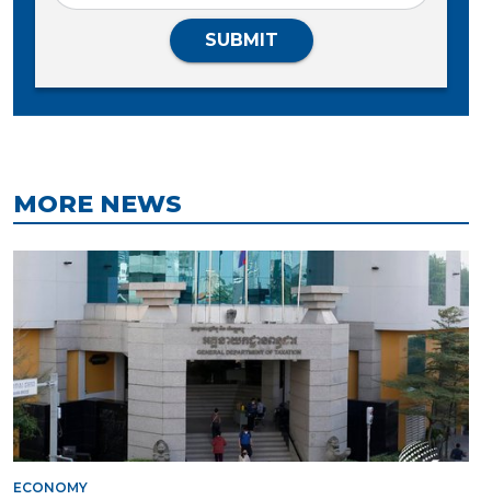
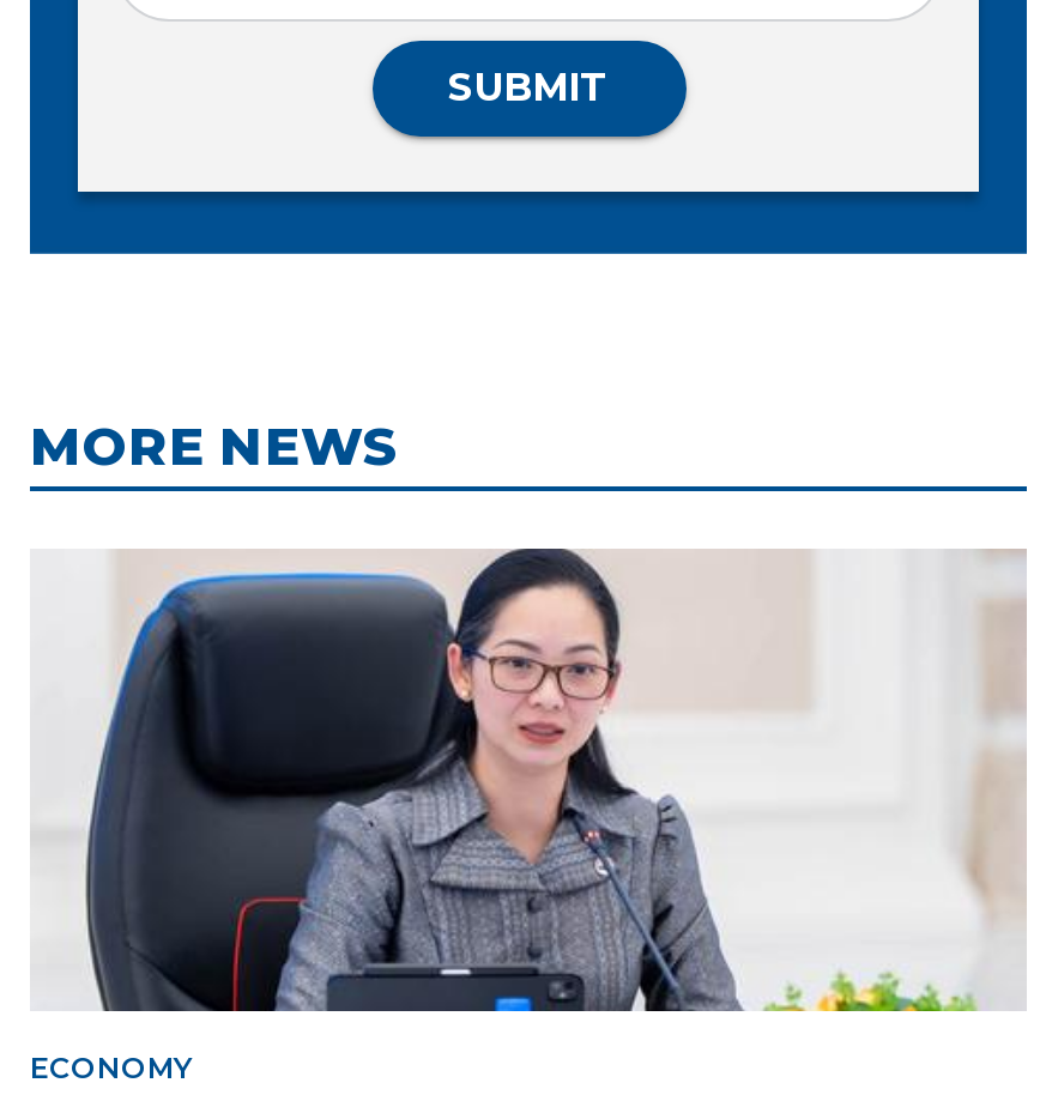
[12,249,470,463] [image] -> [30,546,1027,1014] [image]

